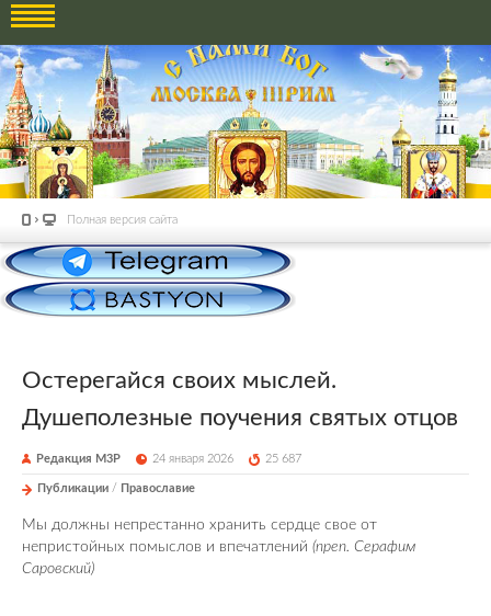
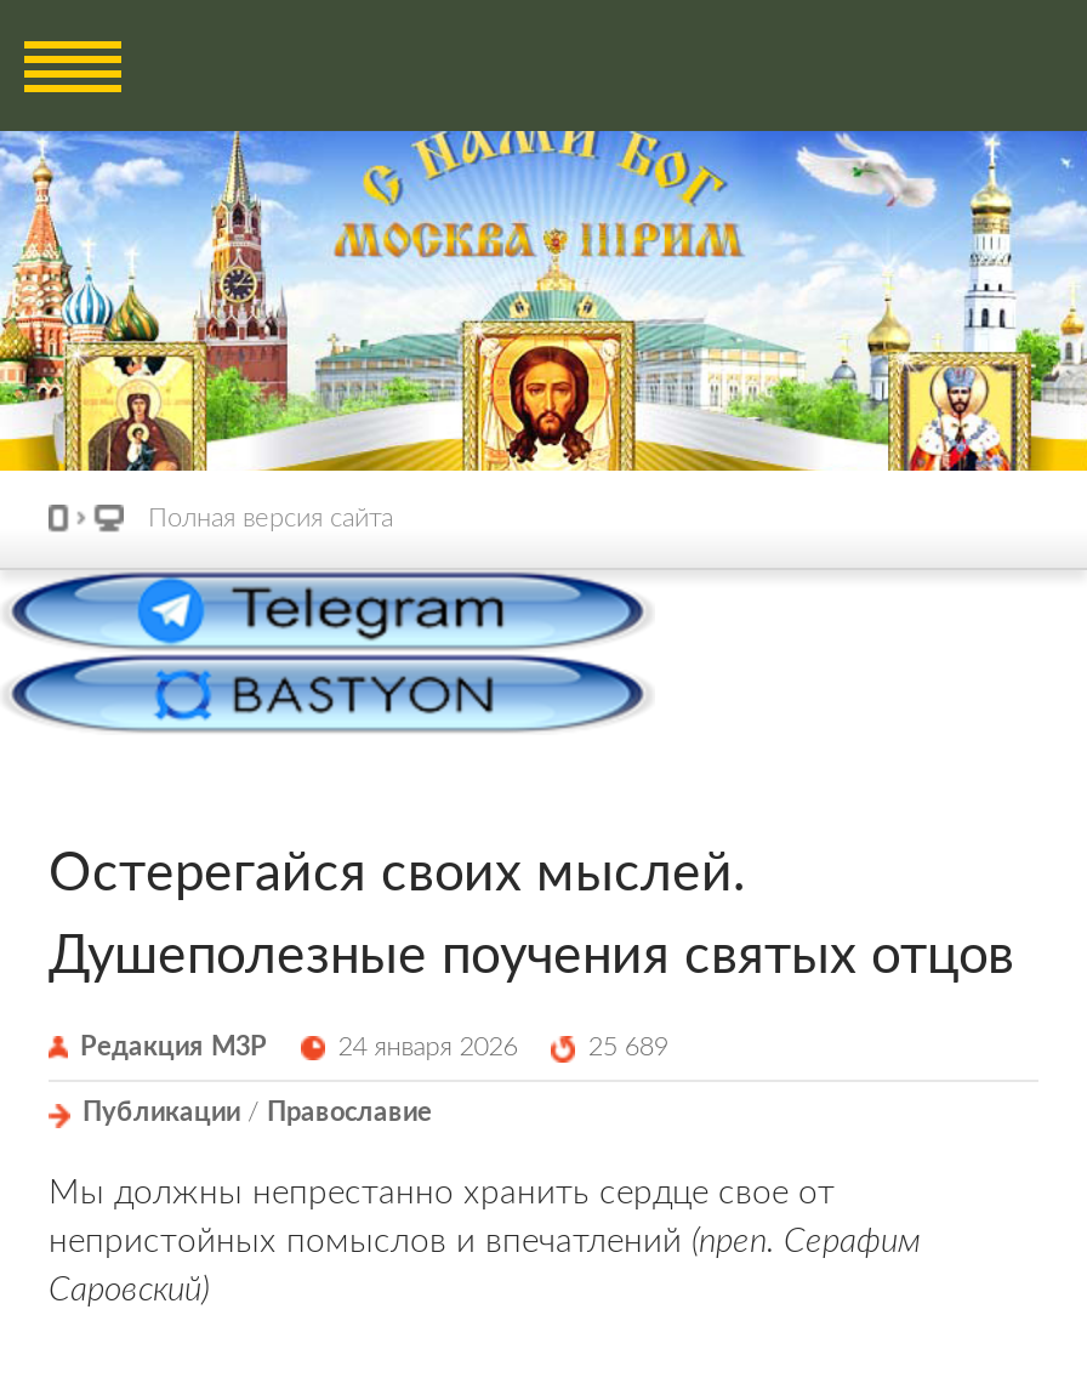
[266,452,302,465] 25 687 -> [588,1033,668,1060] 25 689

